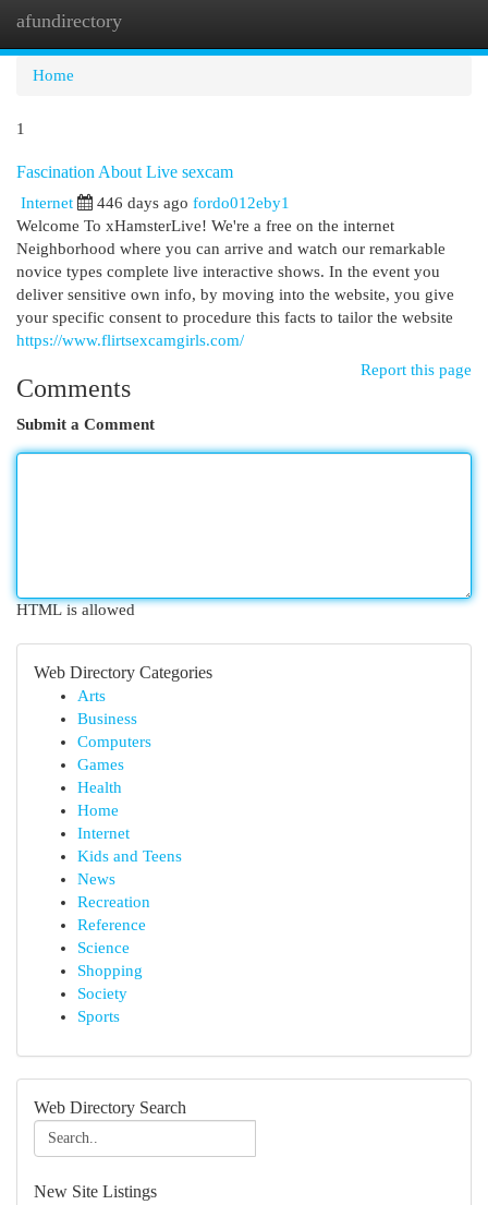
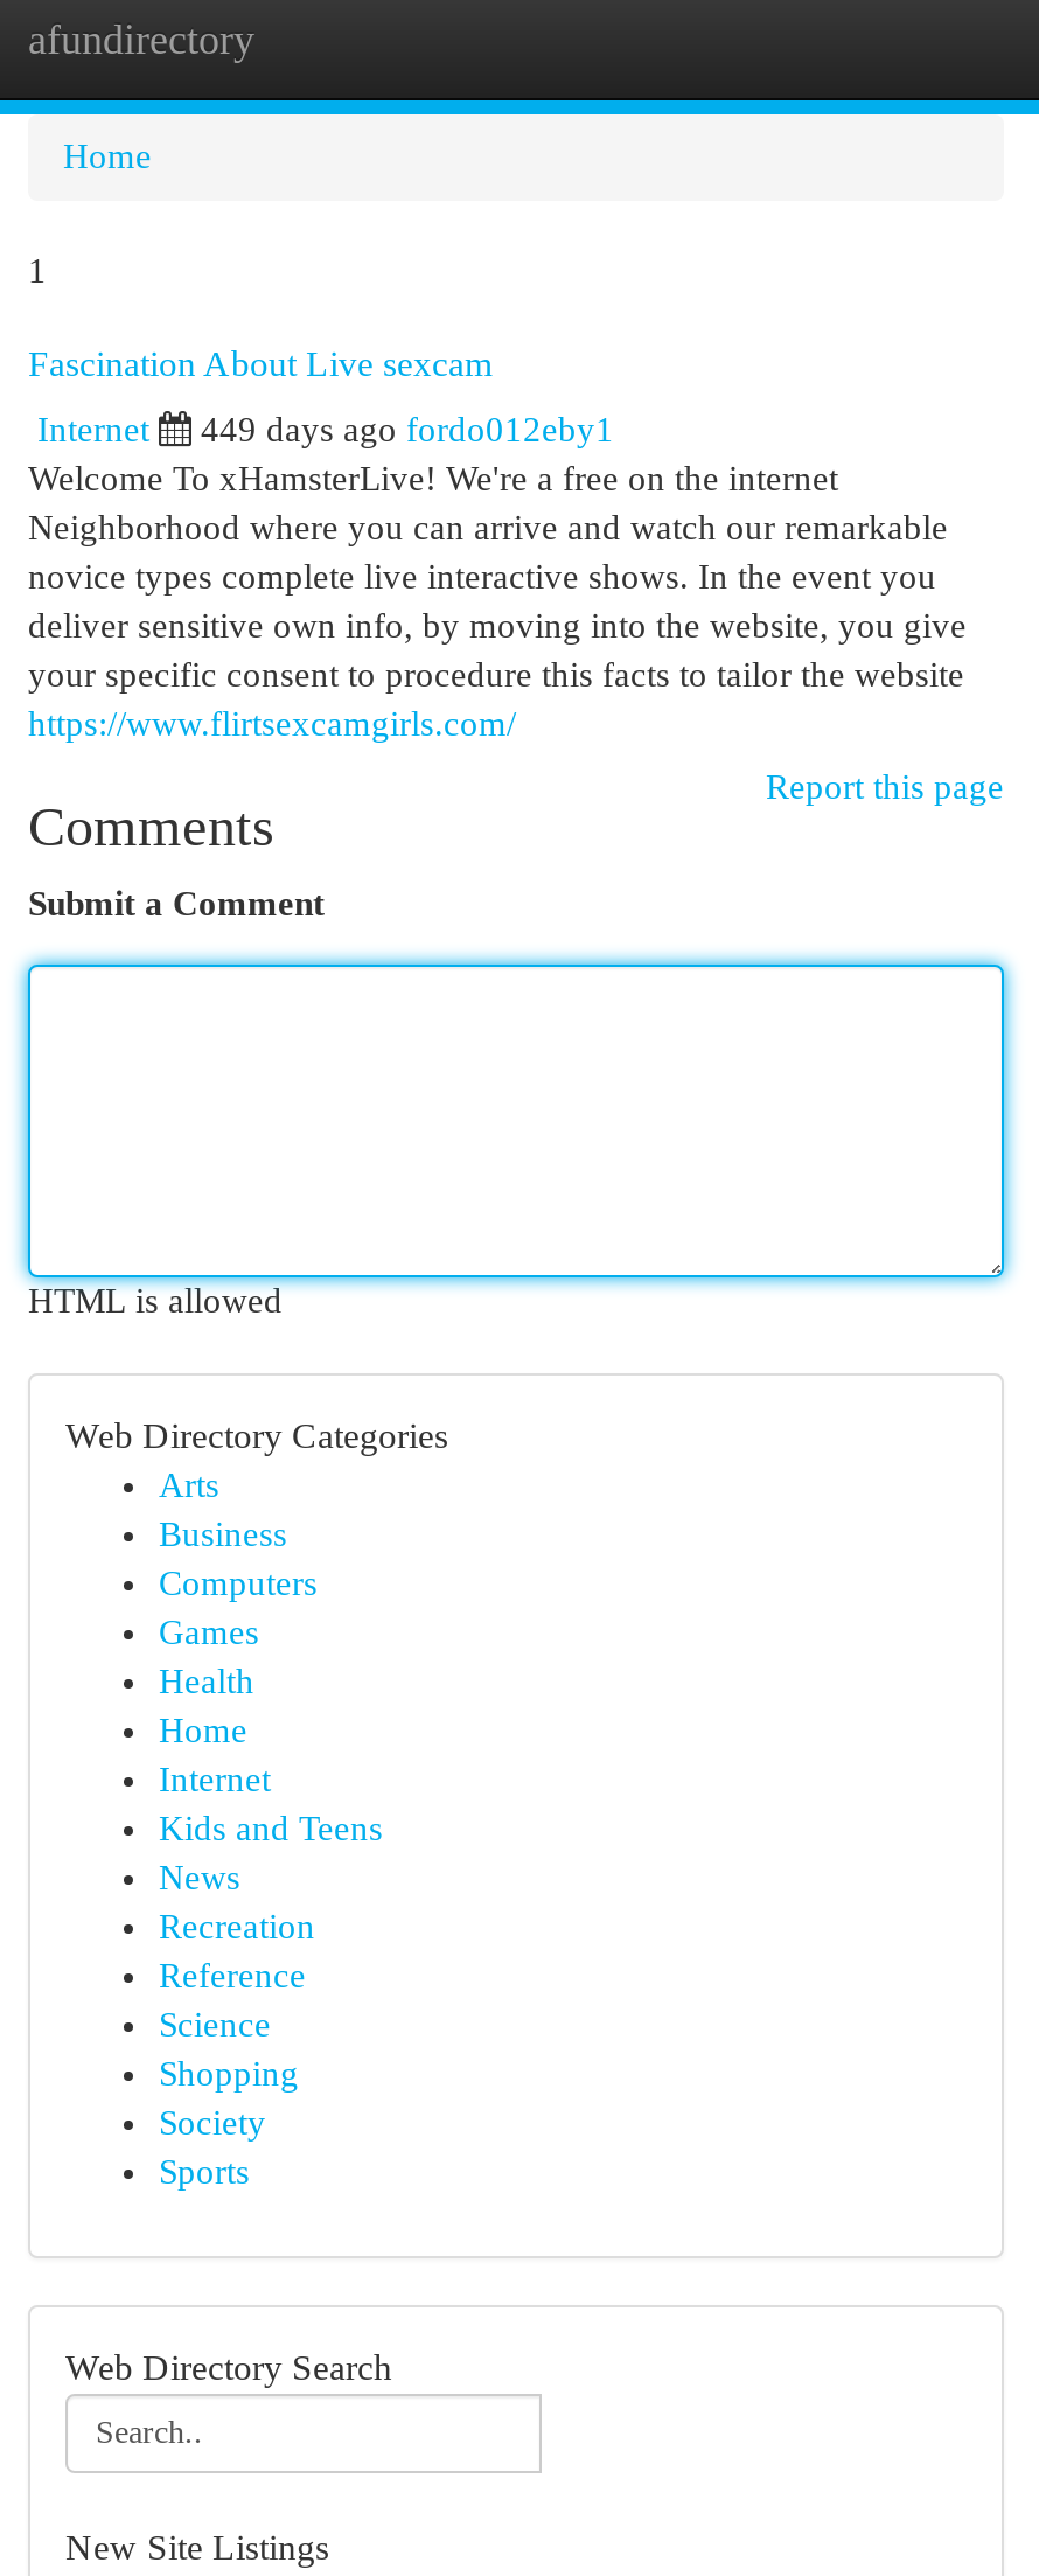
[97,194,290,212] 446 days ago fordo012eby1 -> [201,411,614,448] 449 days ago fordo012eby1

